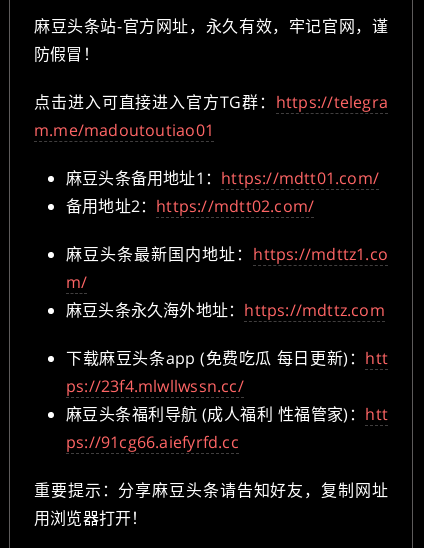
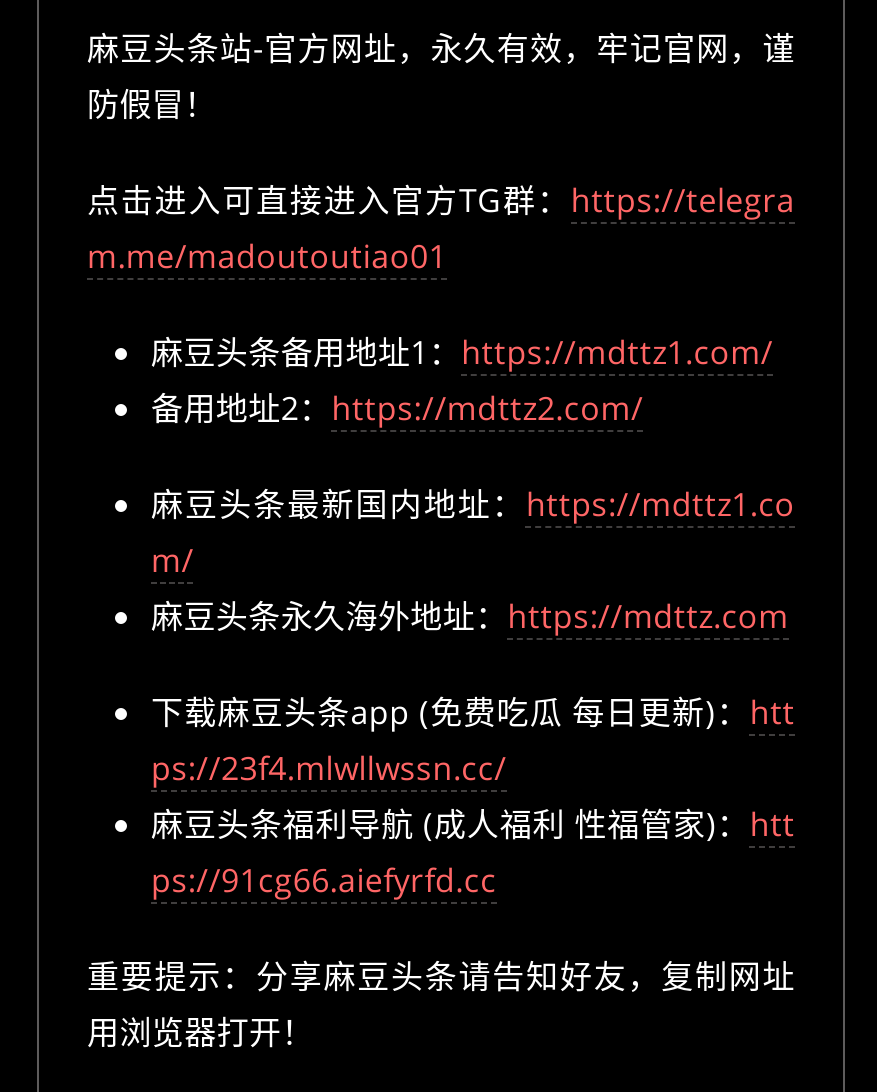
[66,167,379,189] 麻豆头条备用地址1：https://mdtt01.com/ -> [151,330,773,374] 麻豆头条备用地址1：https://mdttz1.com/
[66,195,314,217] 备用地址2：https://mdtt02.com/ -> [151,386,643,430] 备用地址2：https://mdttz2.com/

